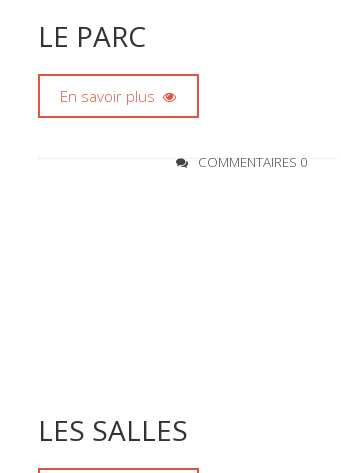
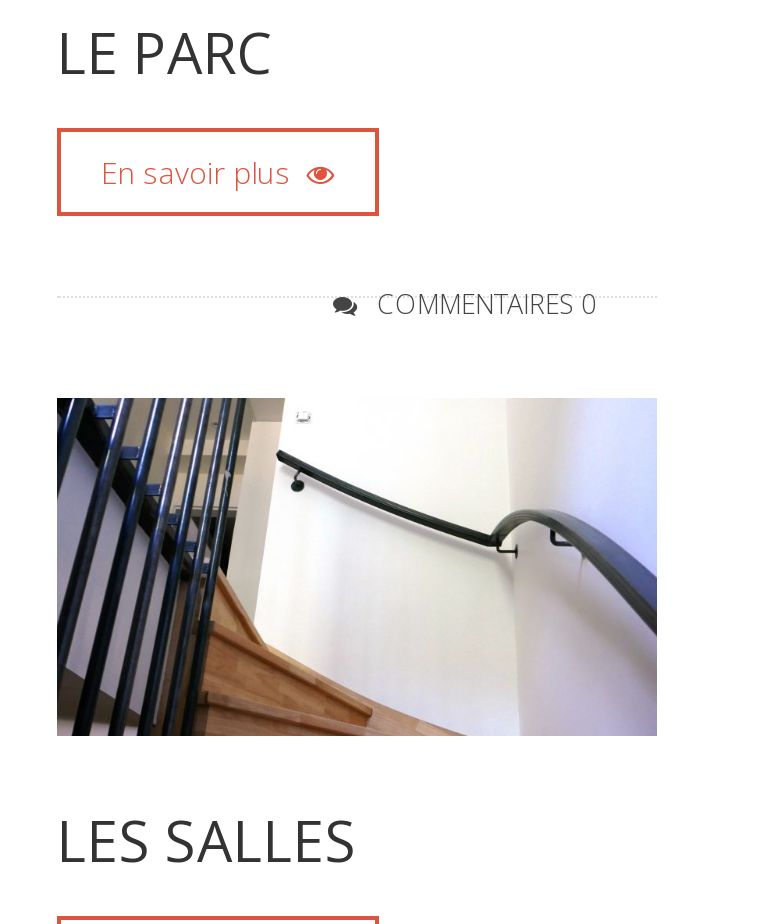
none -> [55,396,659,738] [image]

